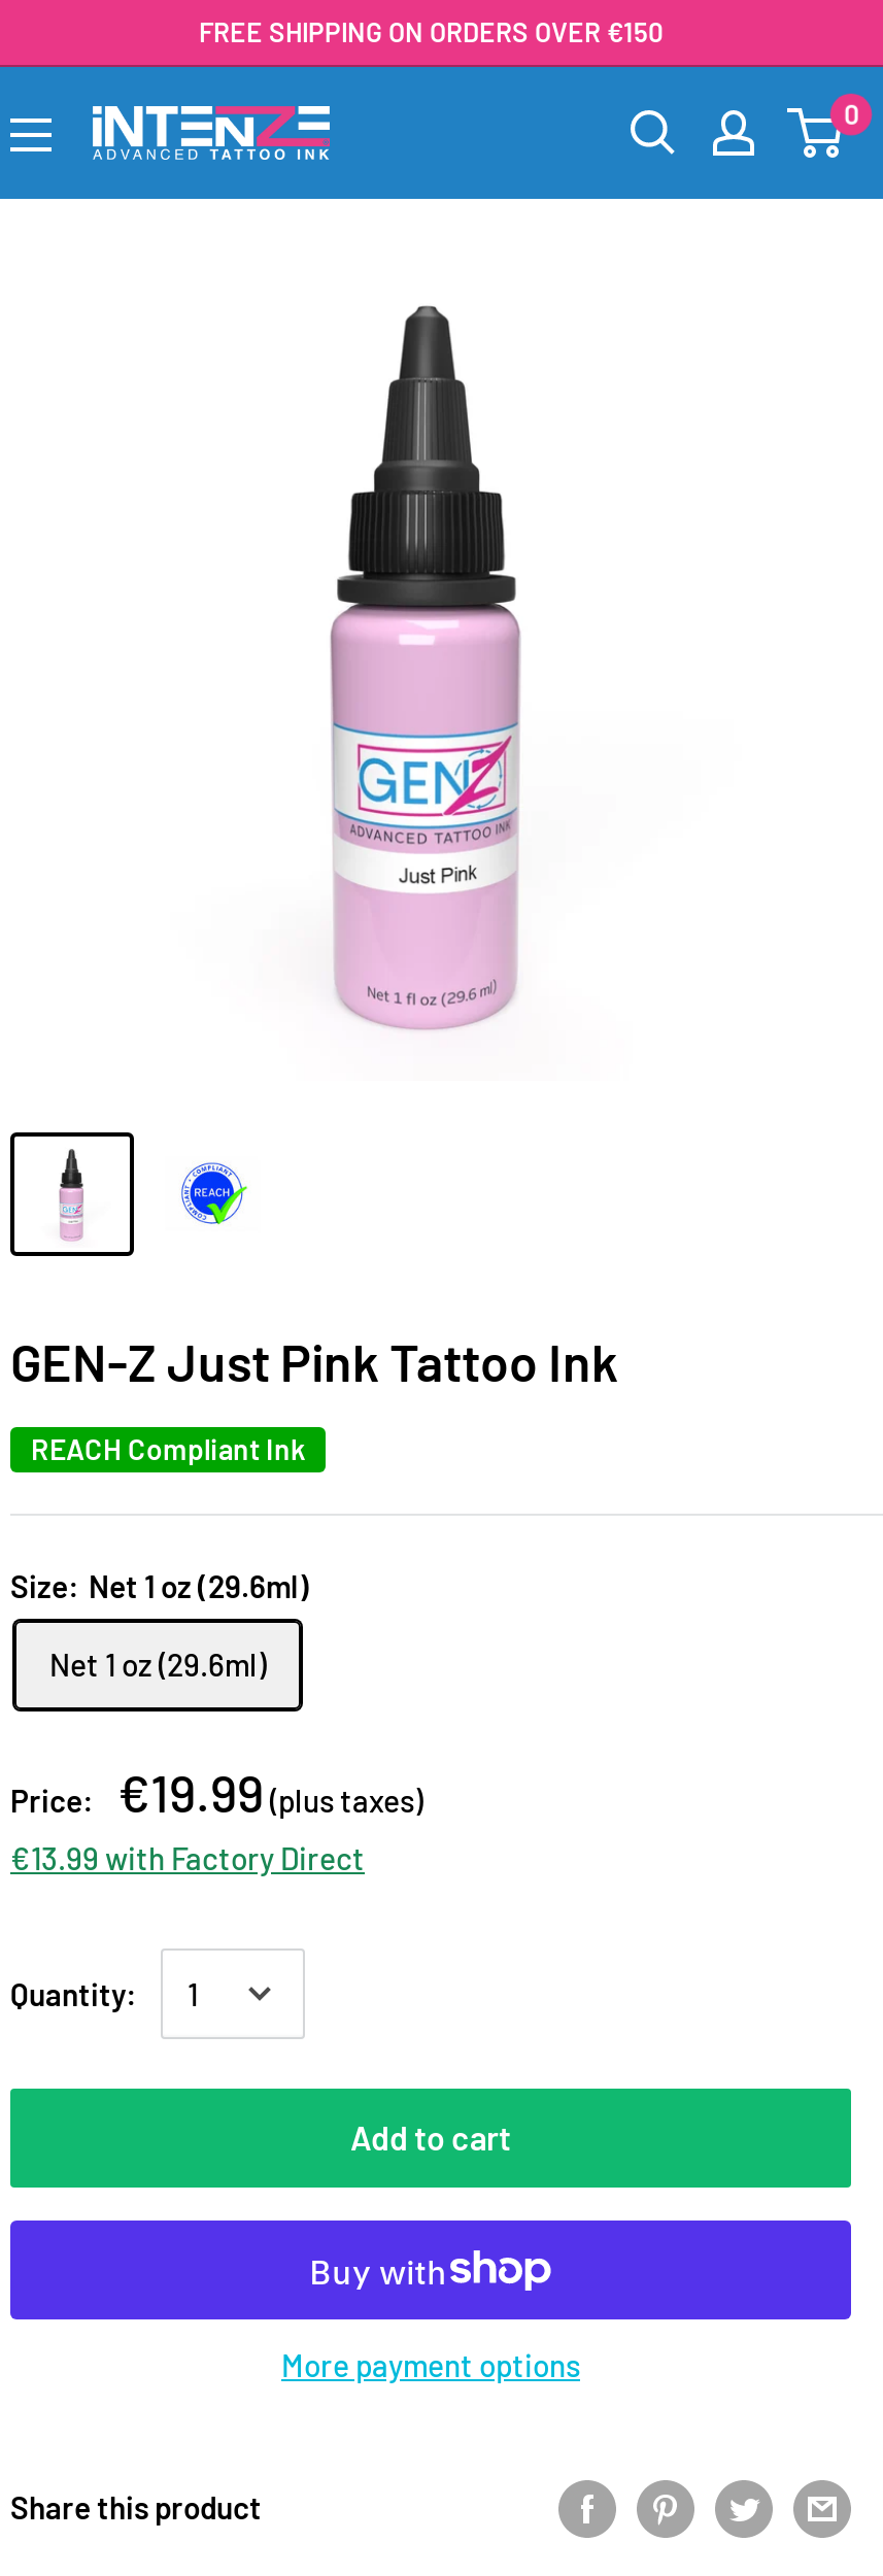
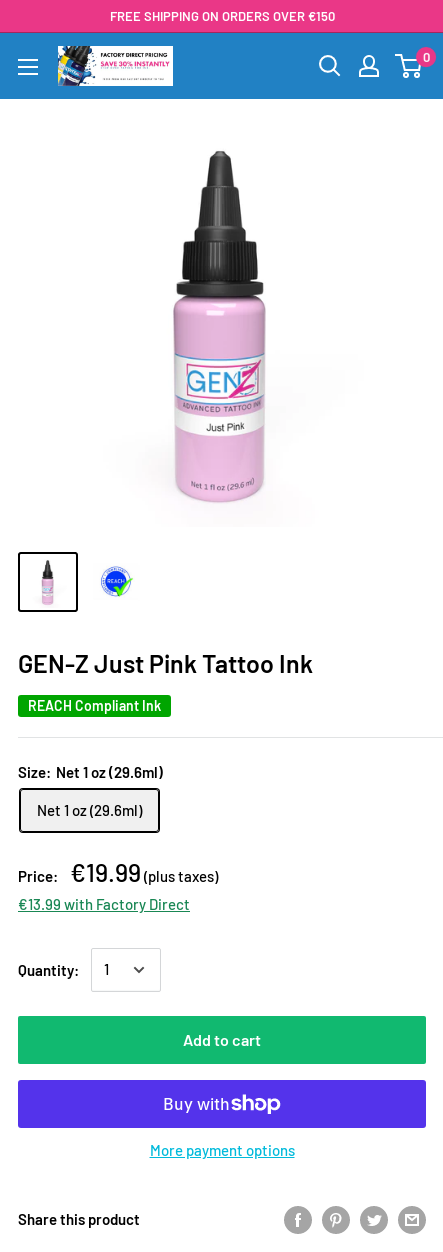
[91,94,332,172] [image] -> [57,45,174,87] [image]

